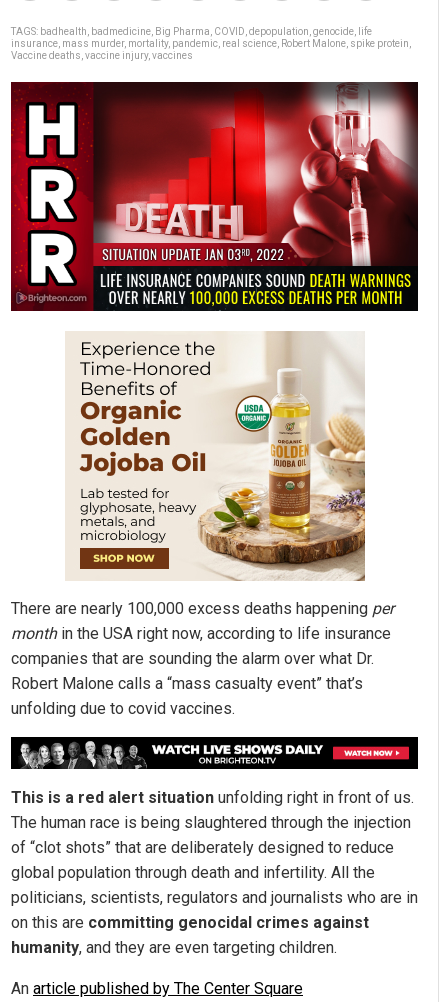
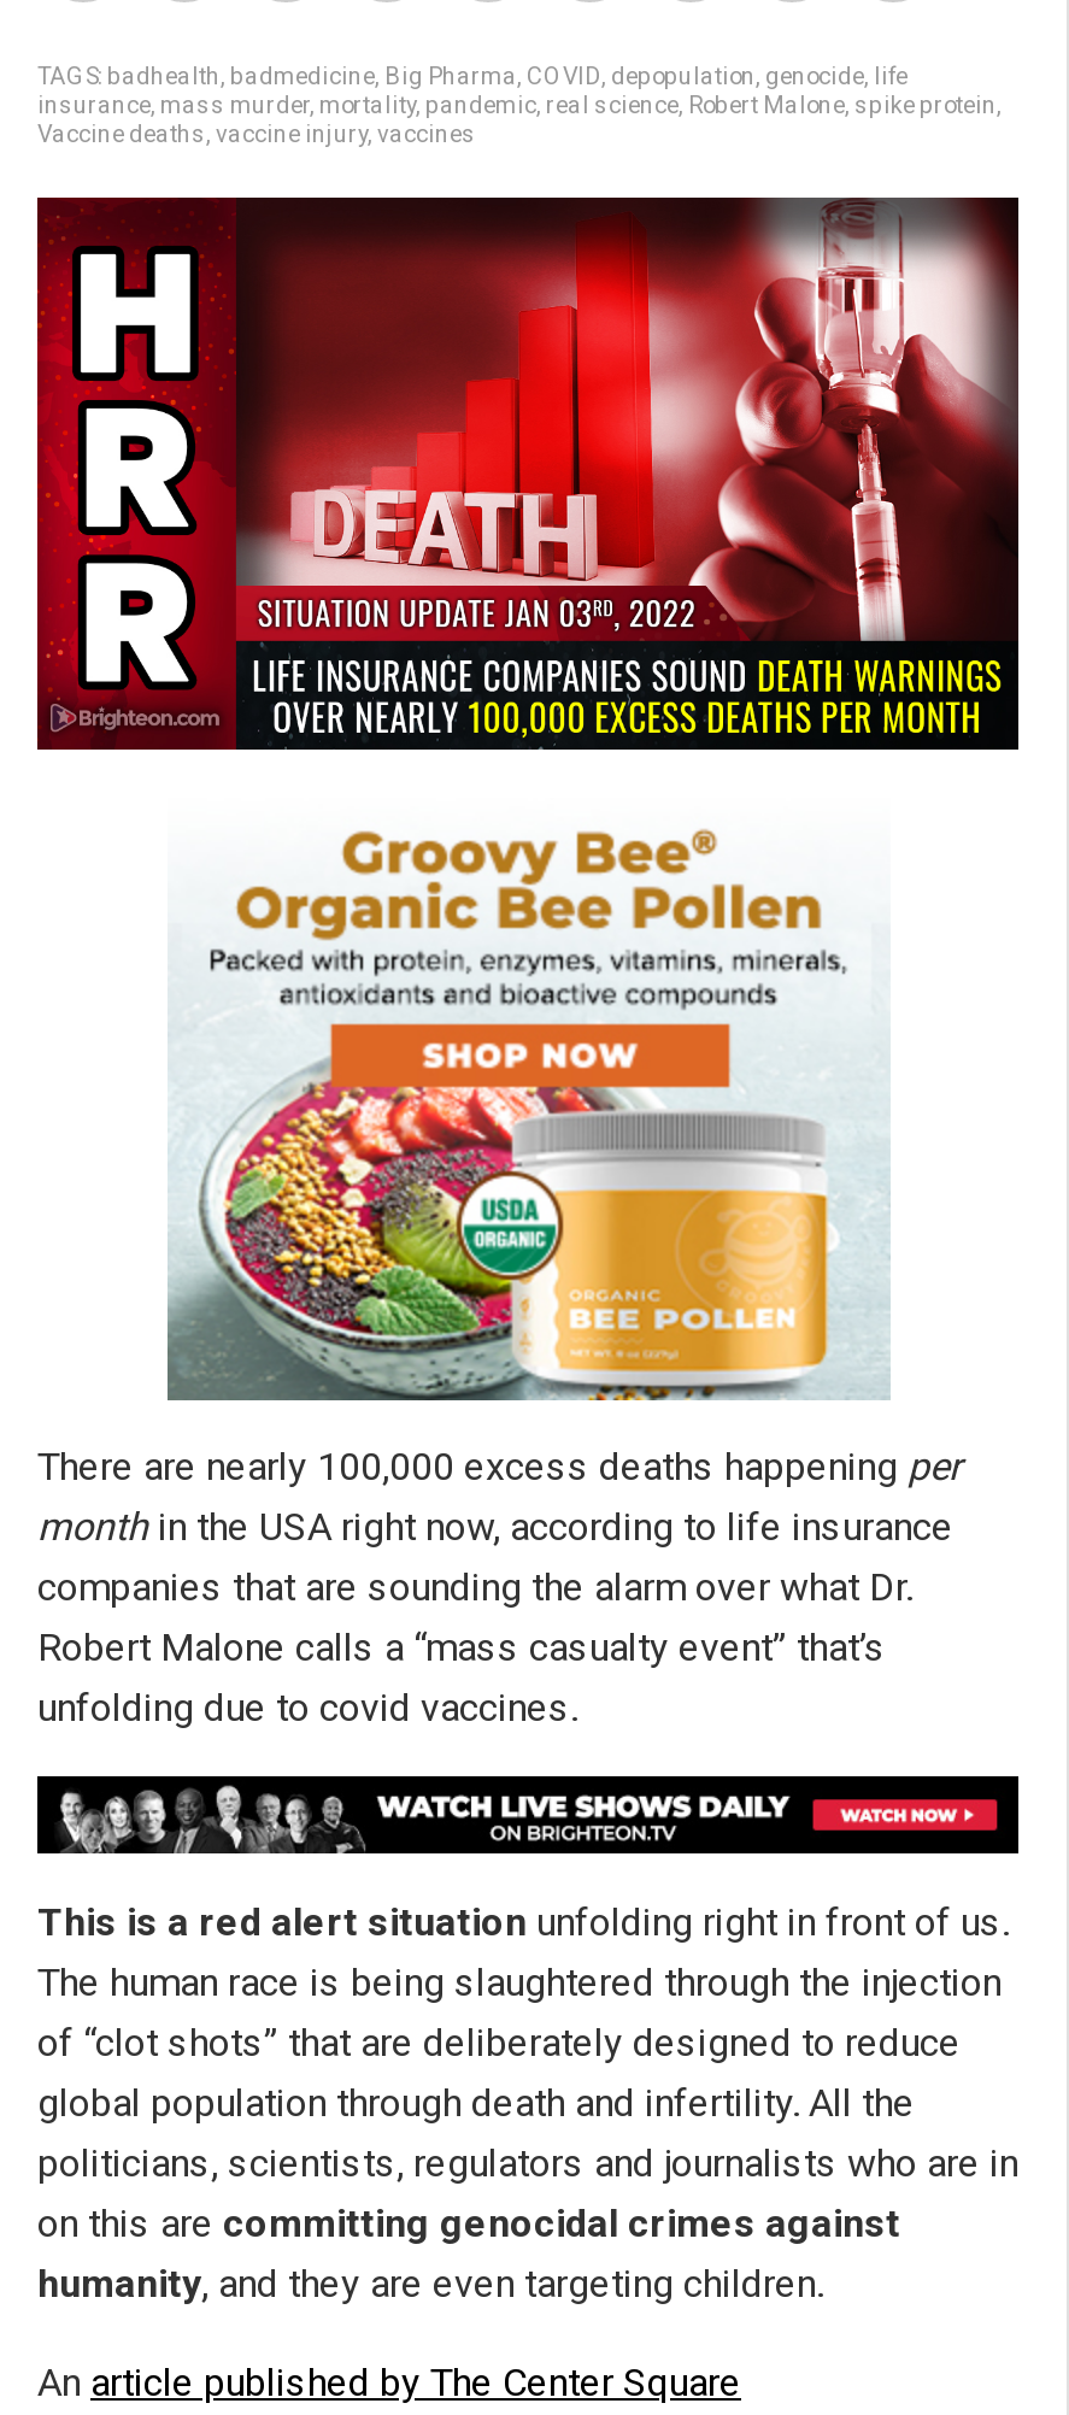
[65,331,366,581] [image] -> [165,800,891,1403] [image]

